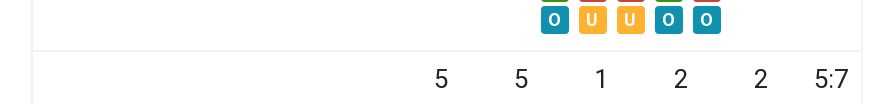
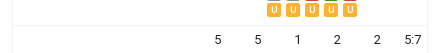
[548,10,562,30] O -> none
[662,10,714,30] O | O -> [308,5,353,15] U | U | U

